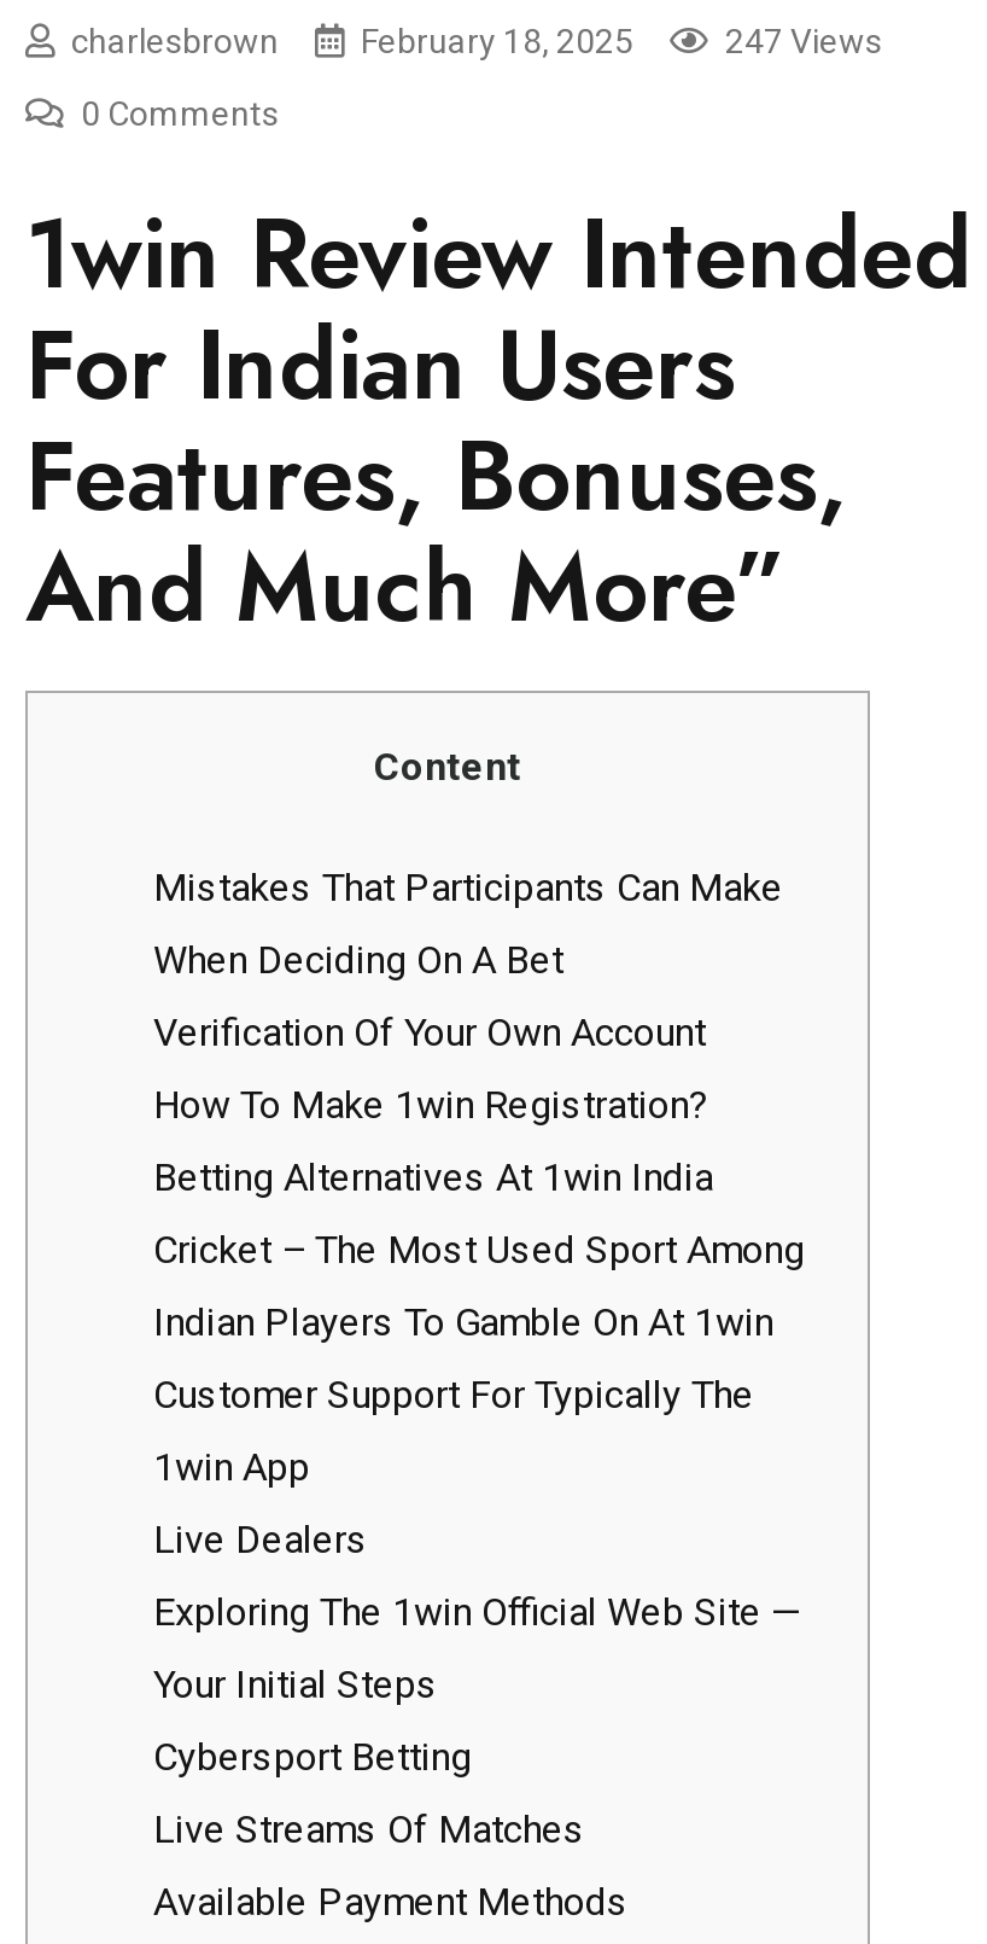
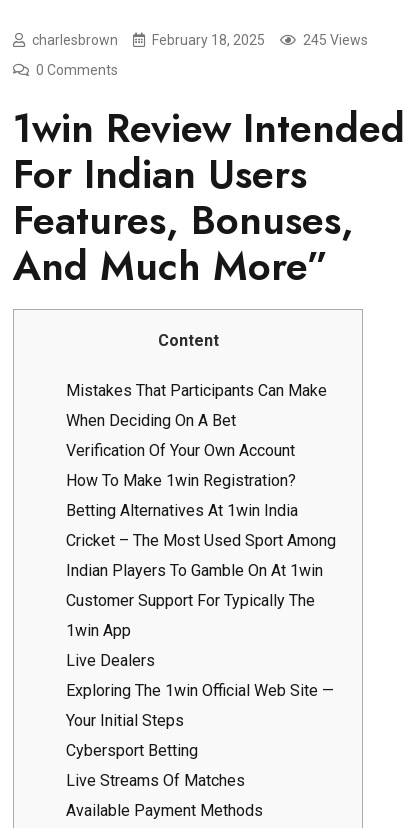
[725,22,882,60] 247 Views -> [303,32,368,48] 245 Views

